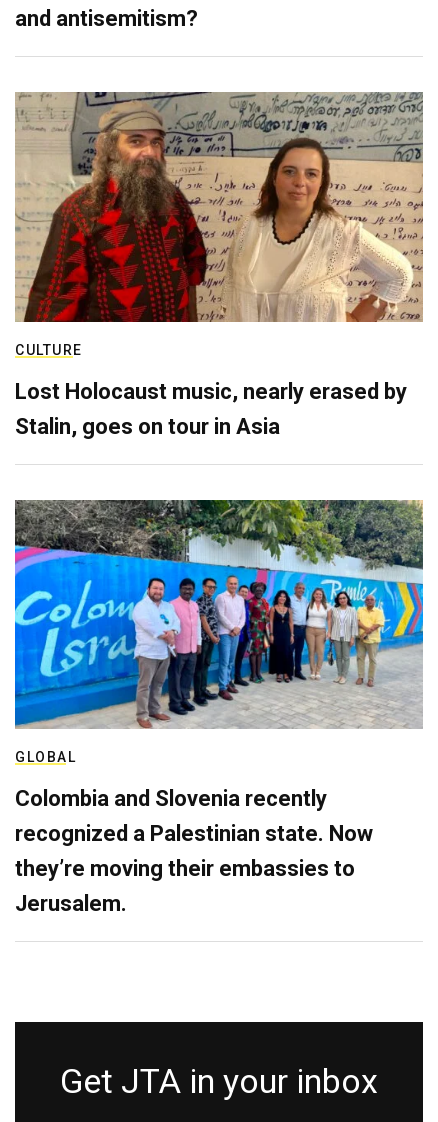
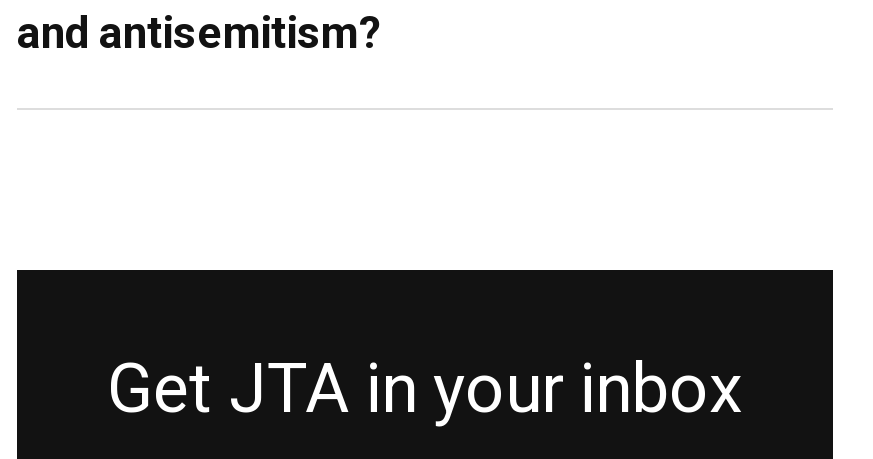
[14,91,424,439] [image] | CULTURE | Lost Holocaust music, nearly erased by | Stalin, goes on tour in Asia -> none
[14,499,424,916] [image] | GLOBAL | Colombia and Slovenia recently | recognized a Palestinian state. Now | they’re moving their embassies to | Jerusalem. -> none

